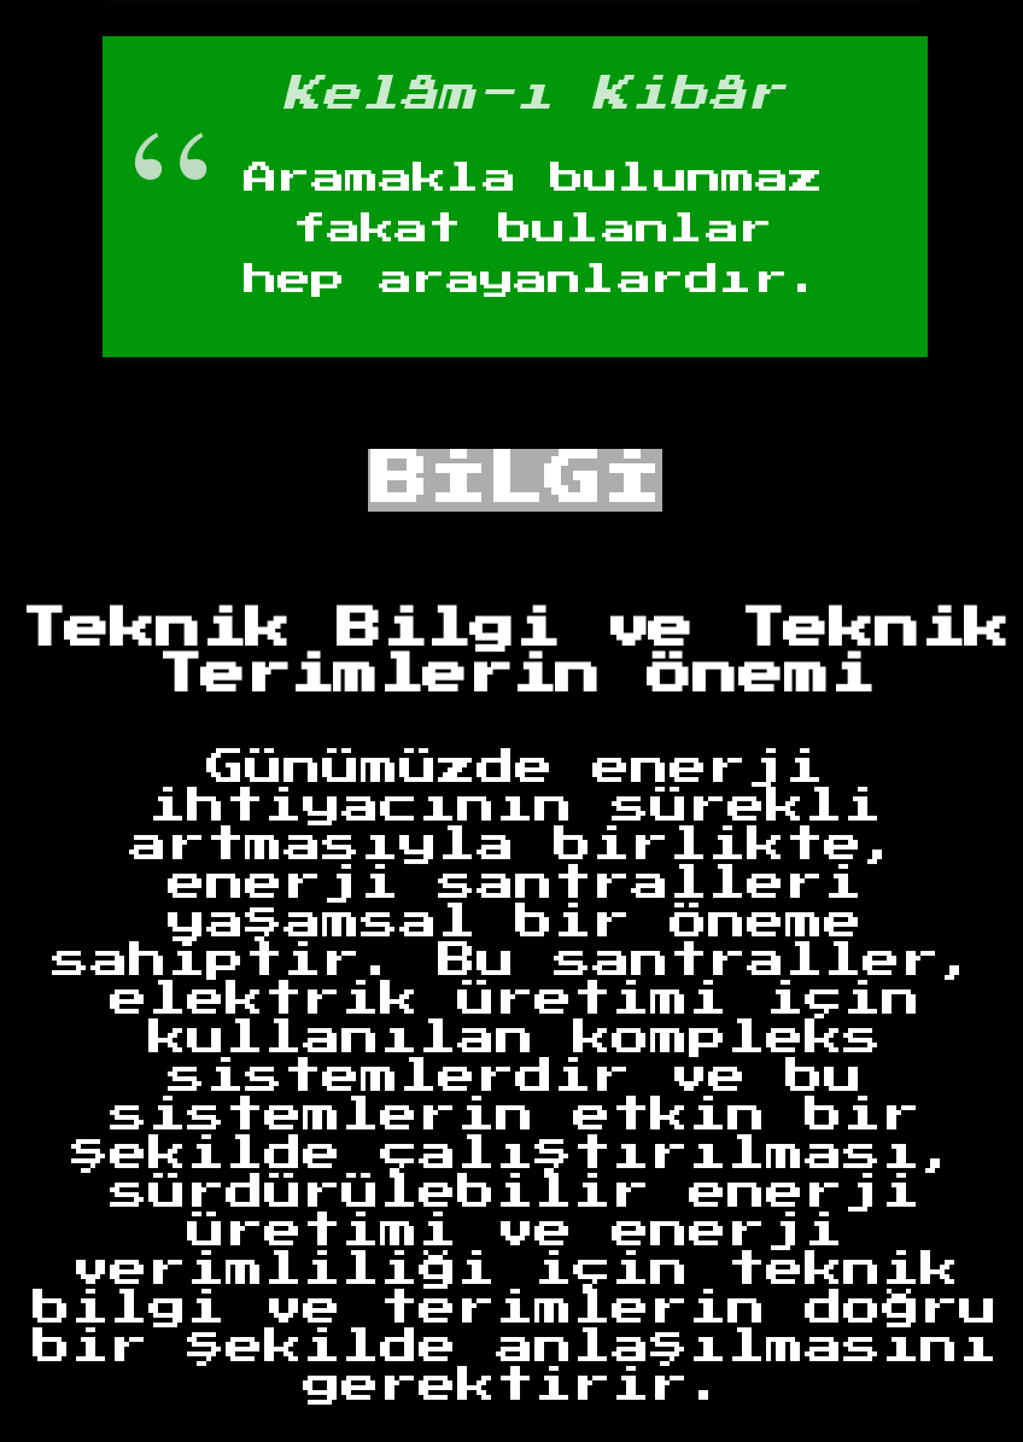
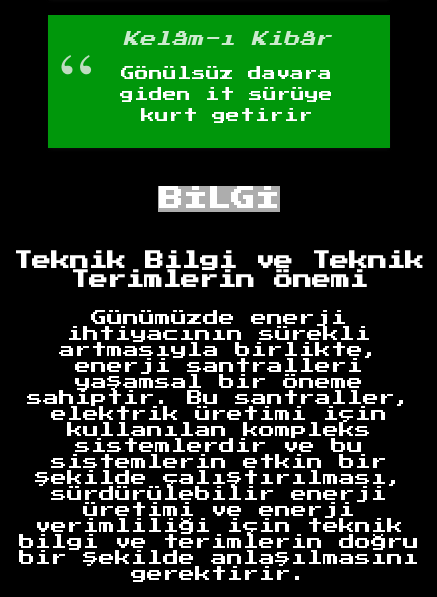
[244,161,823,195] Aramakla bulunmaz -> [121,67,332,81] Gönülsüz davara
[293,212,773,246] fakat bulanlar -> [120,88,333,102] giden it sürüye
[244,263,823,297] hep arayanlardır. -> [140,109,312,123] kurt getirir

